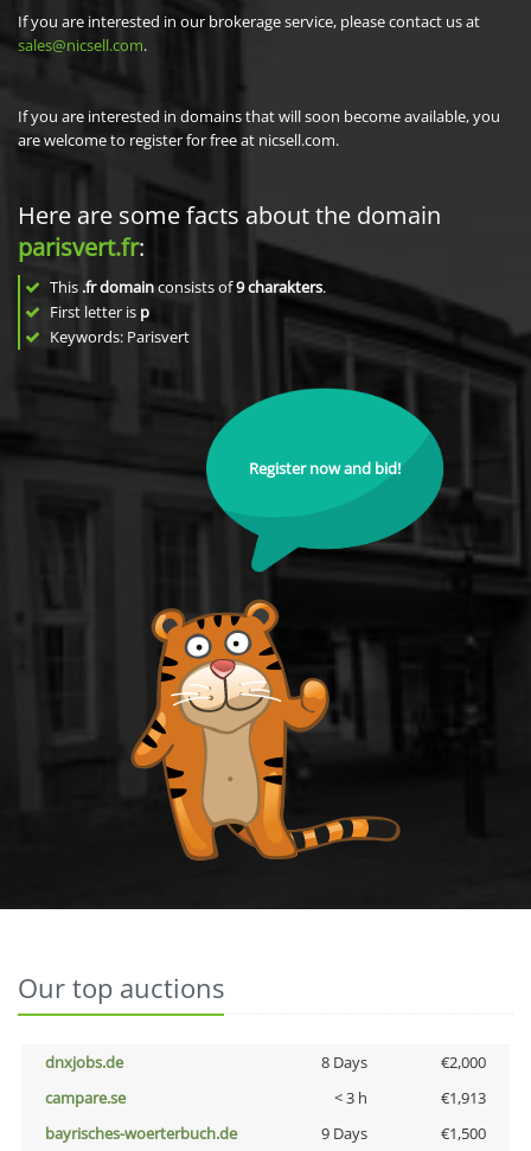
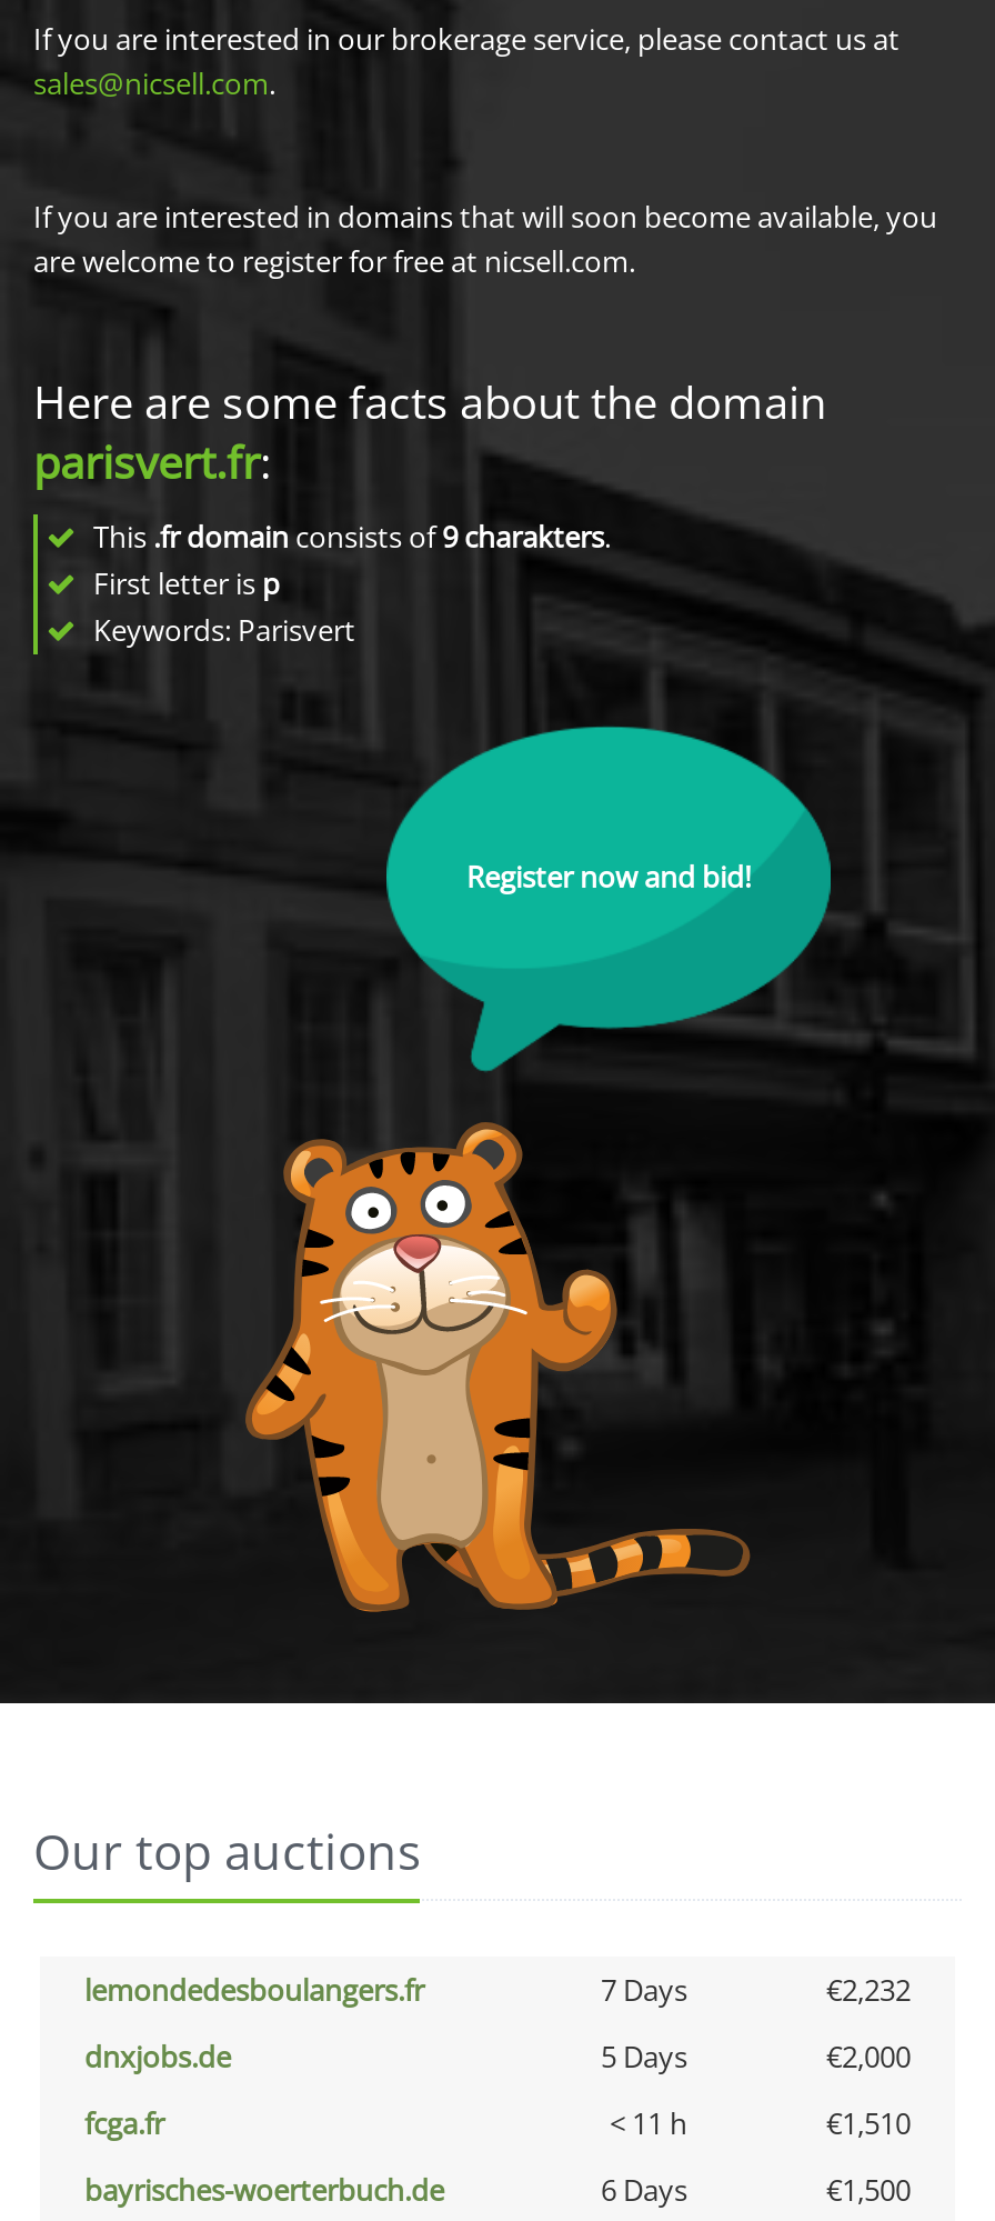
none -> [84,1970,911,2010] lemondedesboulangers.fr | 7 Days | €2,232
[321,1051,367,1073] 8 Days -> [601,2037,687,2077] 5 Days
[45,1087,486,1108] campare.se | < 3 h | €1,913 -> [84,2103,911,2143] fcga.fr | < 11 h | €1,510
[321,1123,367,1144] 9 Days -> [601,2170,687,2210] 6 Days

